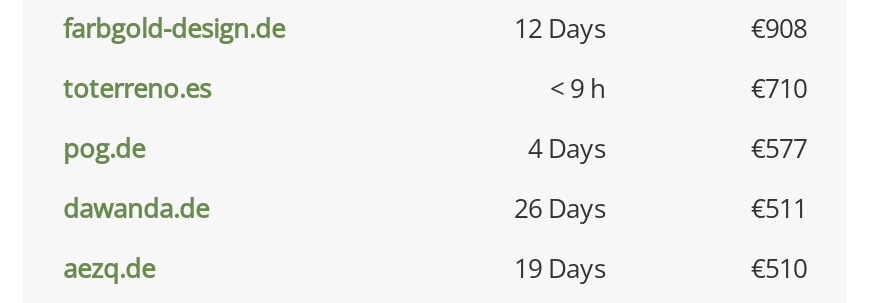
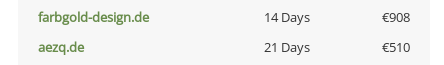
[514,10,606,46] 12 Days -> [263,8,309,26] 14 Days
[63,70,807,226] toterreno.es | < 9 h | €710 | pog.de | 4 Days | €577 | dawanda.de | 26 Days | €511 -> none
[514,250,606,286] 19 Days -> [263,38,309,56] 21 Days

